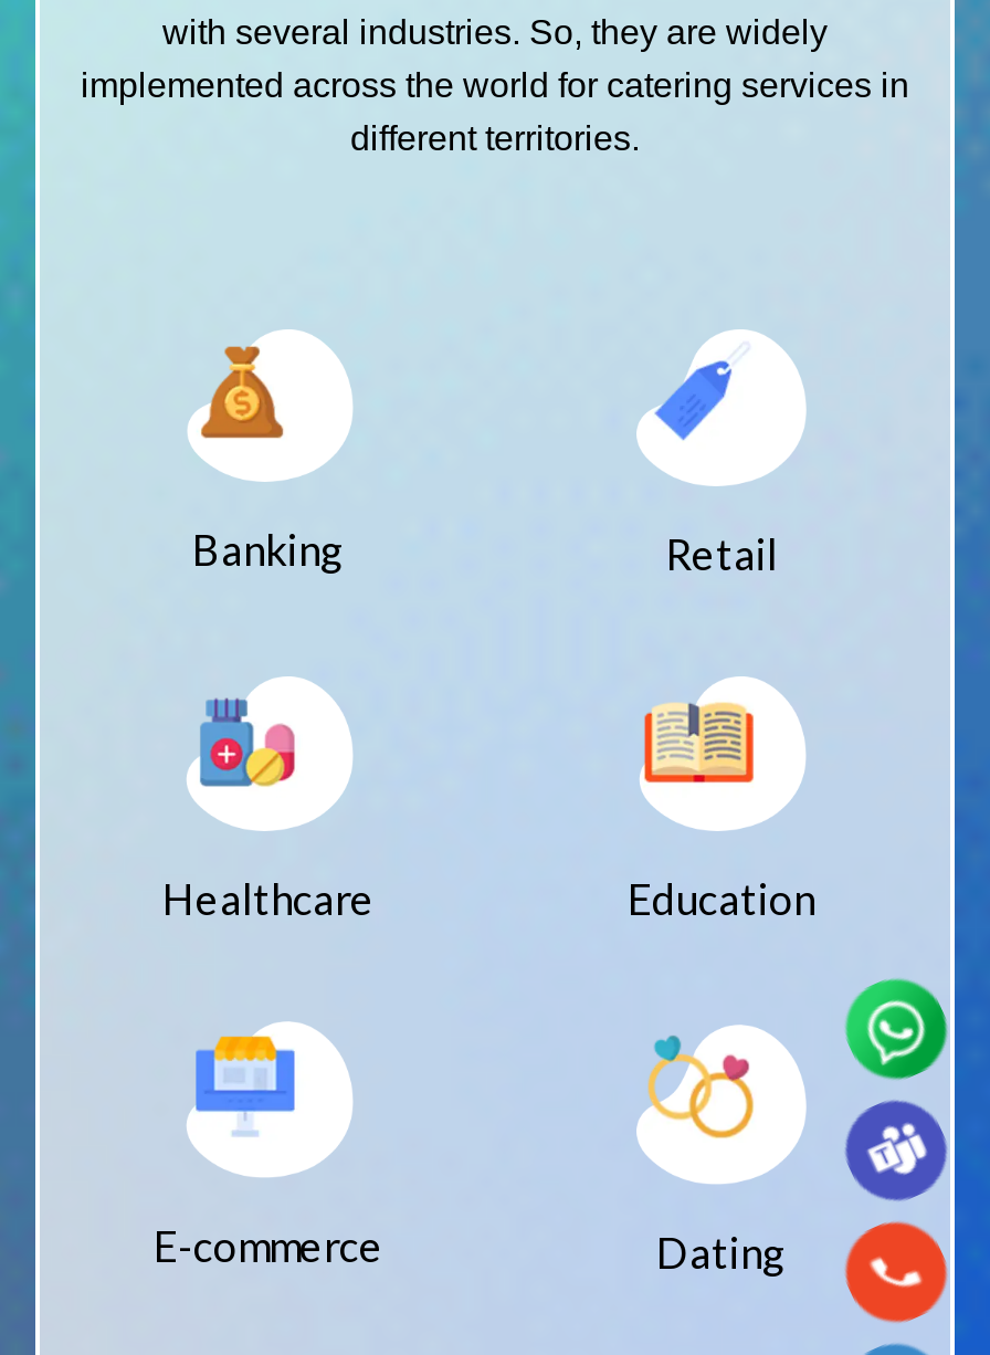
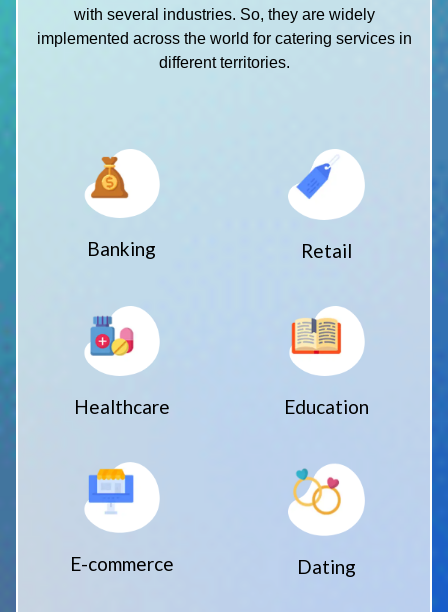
[844,977,948,1081] [image] -> none
[844,1099,948,1202] [image] -> none
[844,1220,948,1324] [image] -> none

